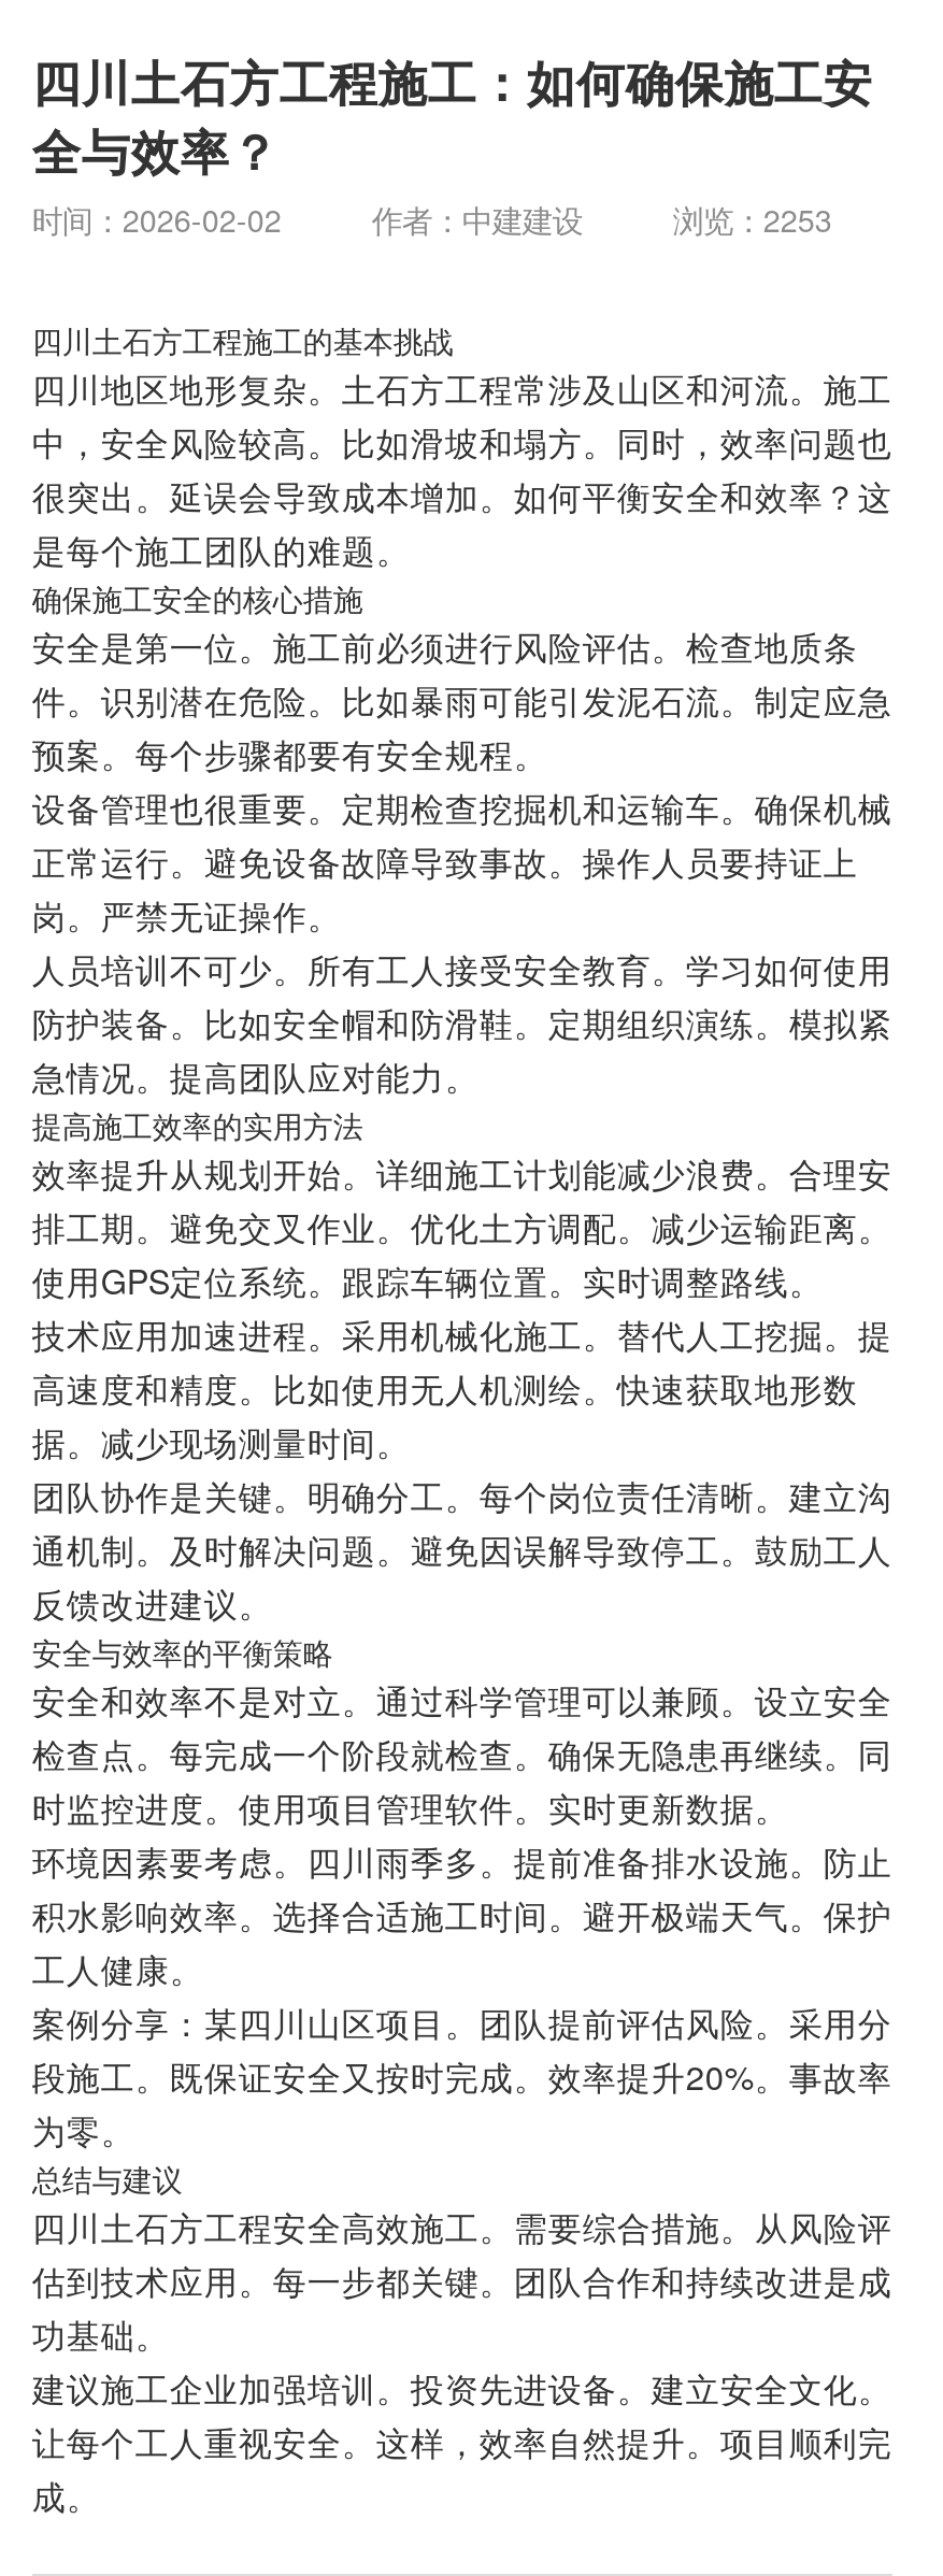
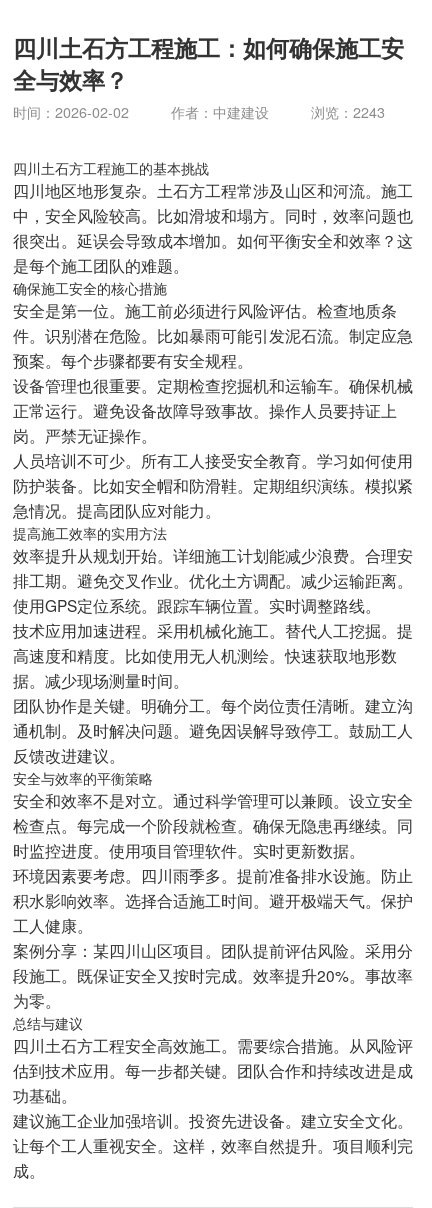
[32,199,832,242] 时间：2026-02-02 作者：中建建设 浏览：2253 -> [13,102,385,122] 时间：2026-02-02 作者：中建建设 浏览：2243

